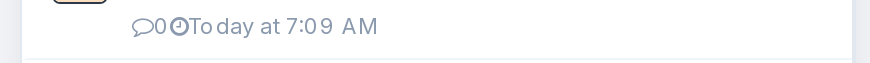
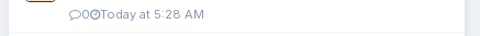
[154,12,378,40] 0 Today at 7:09 AM -> [81,7,204,22] 0 Today at 5:28 AM

